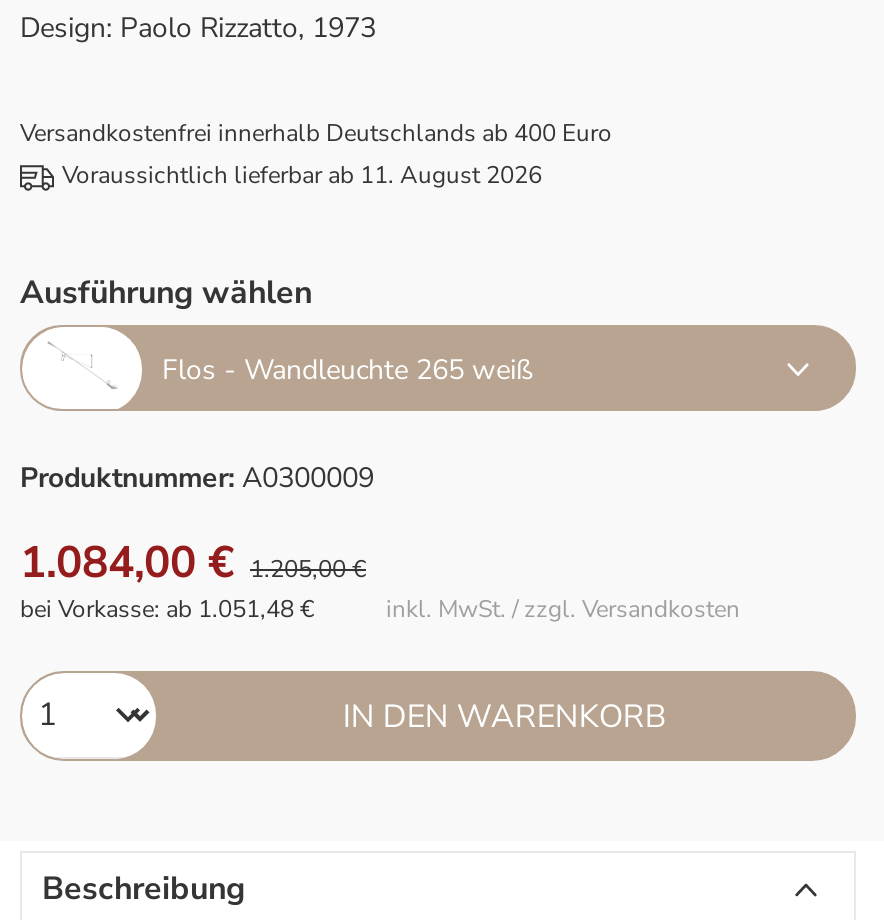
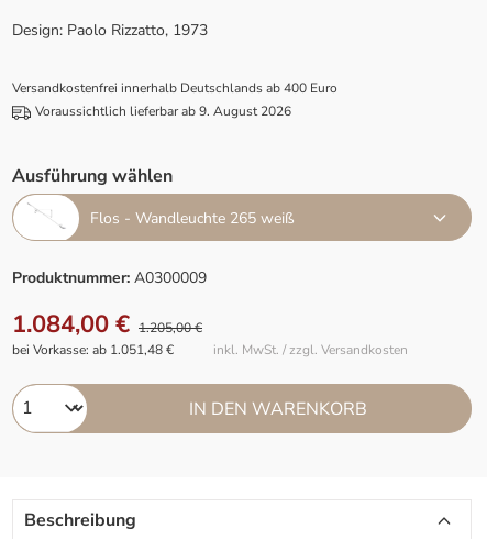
[62,159,542,191] Voraussichtlich lieferbar ab 11. August 2026 -> [35,102,291,120] Voraussichtlich lieferbar ab 9. August 2026

